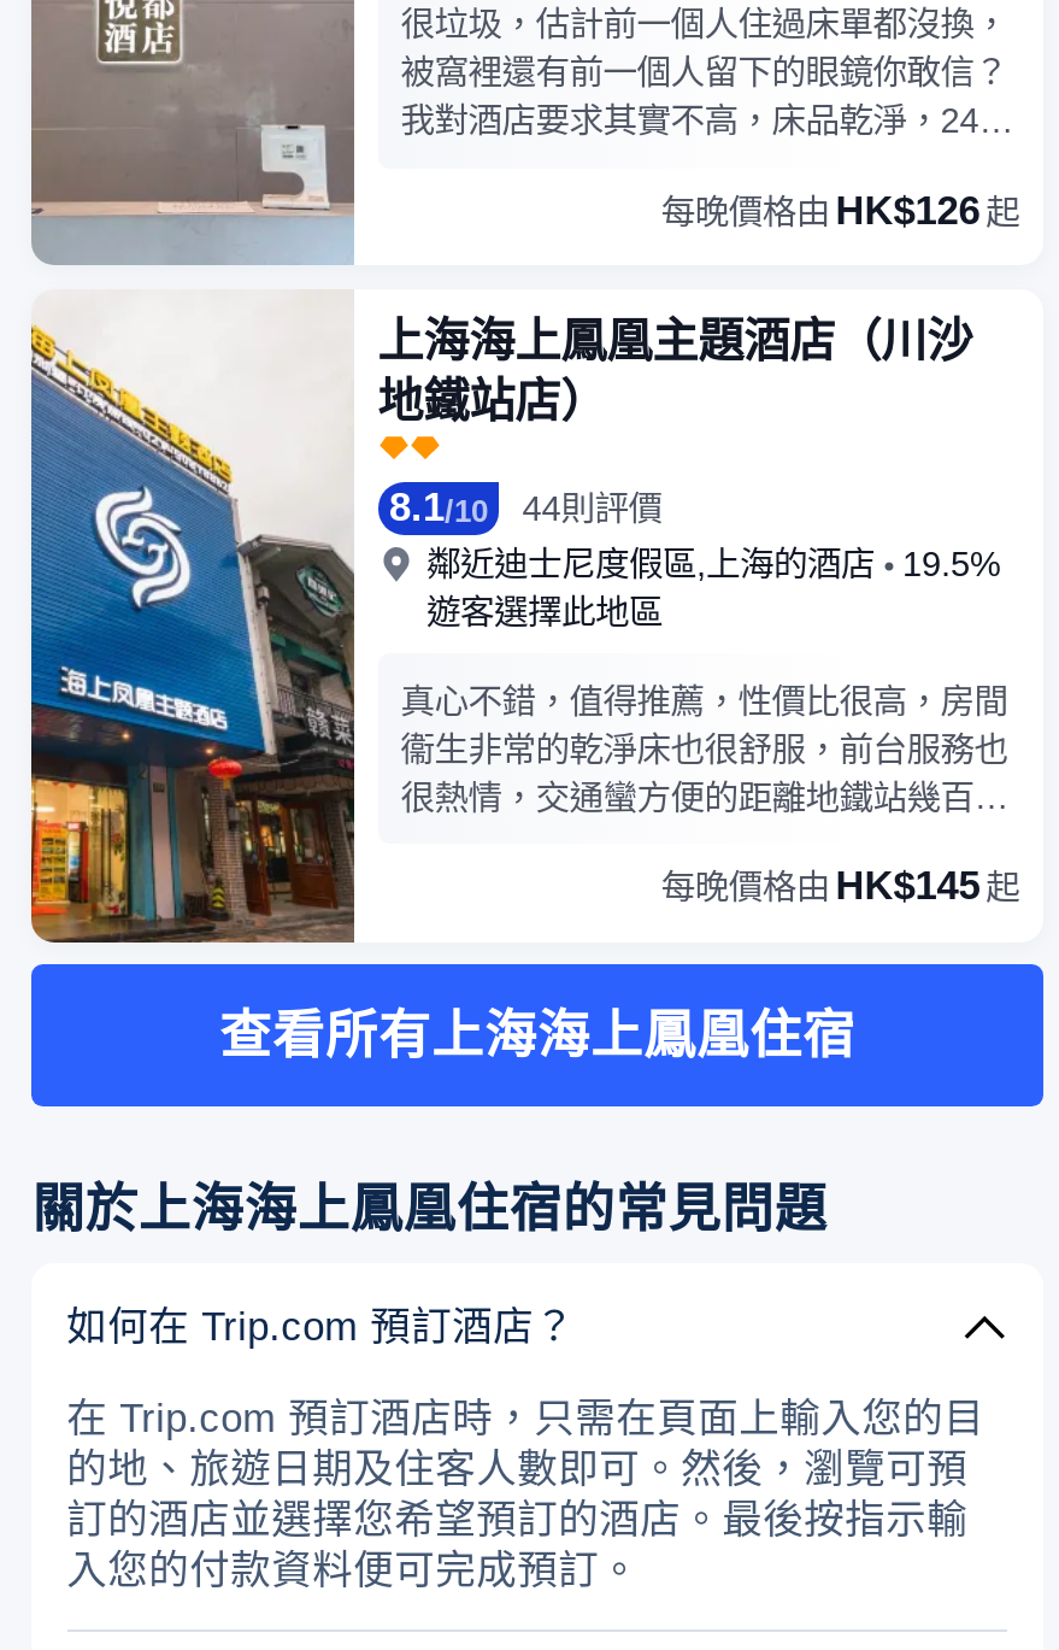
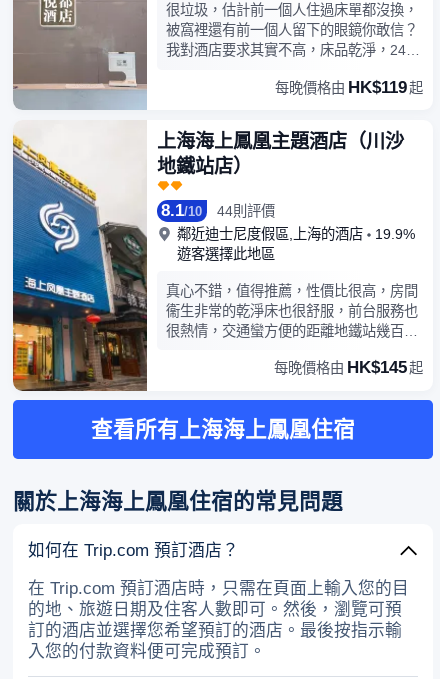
[661,187,1019,233] 每晚價格由 HK$126 起 -> [275,77,423,96] 每晚價格由 HK$119 起
[426,545,999,583] 鄰近迪士尼度假區,上海的酒店 19.5% -> [177,226,414,242] 鄰近迪士尼度假區,上海的酒店 19.9%

